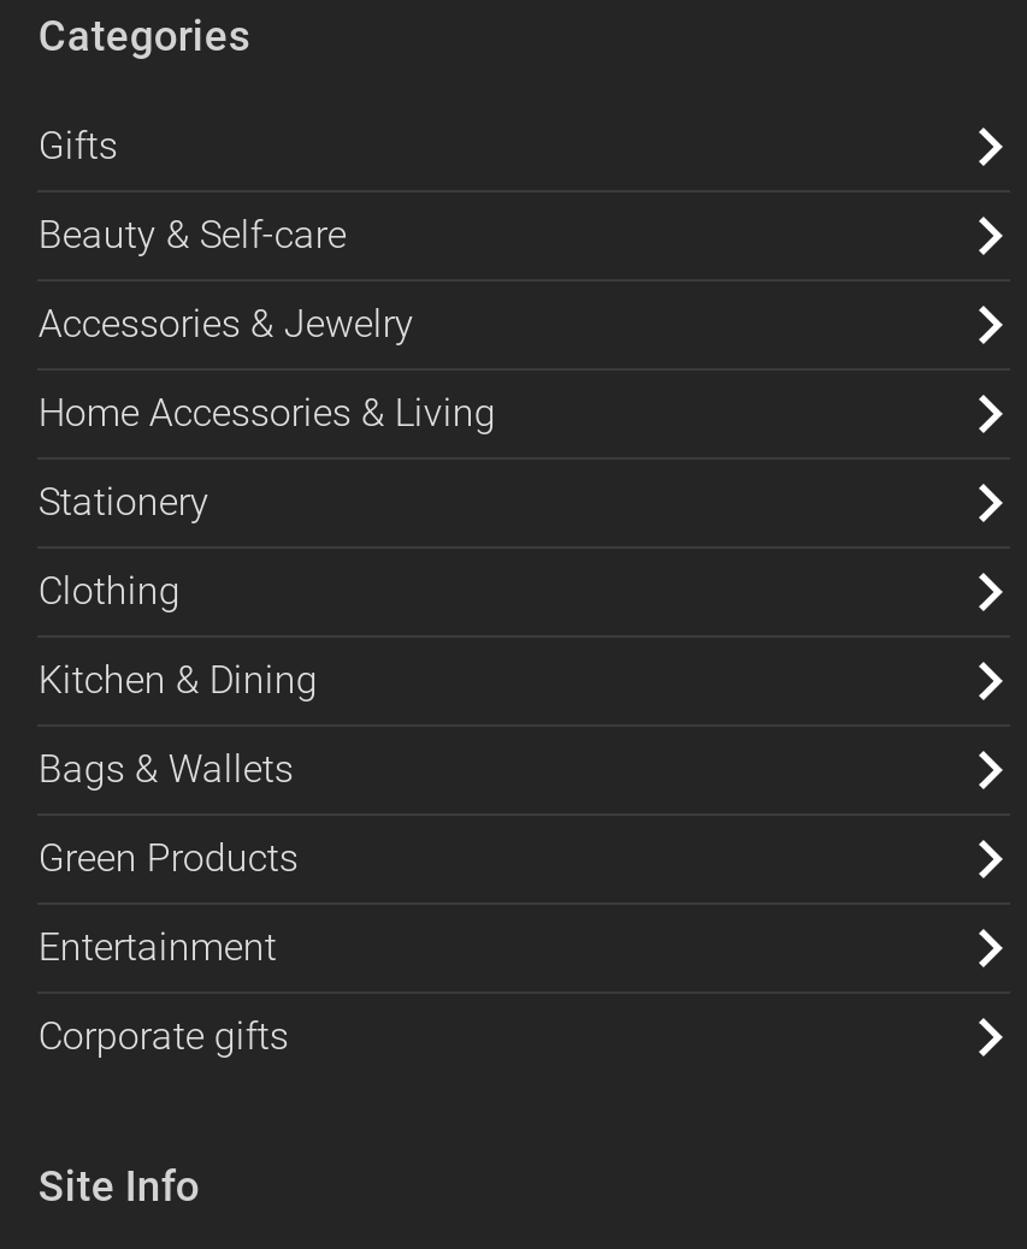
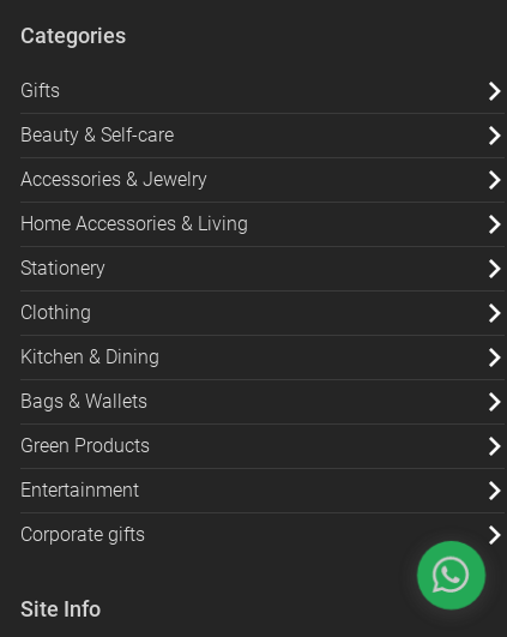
none -> [415,539,488,612] [image]

